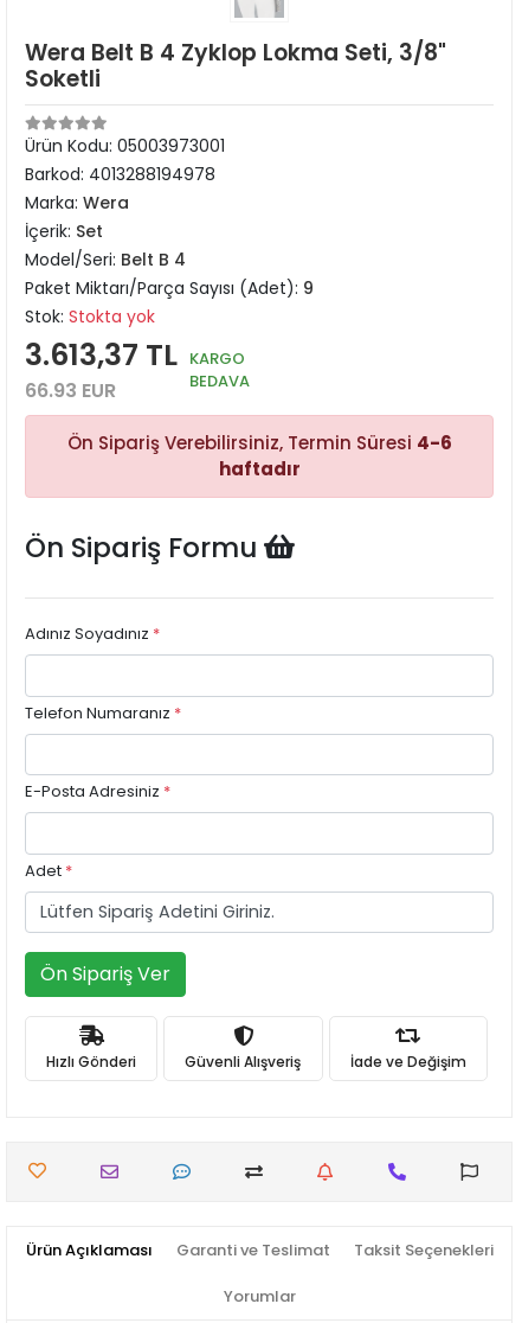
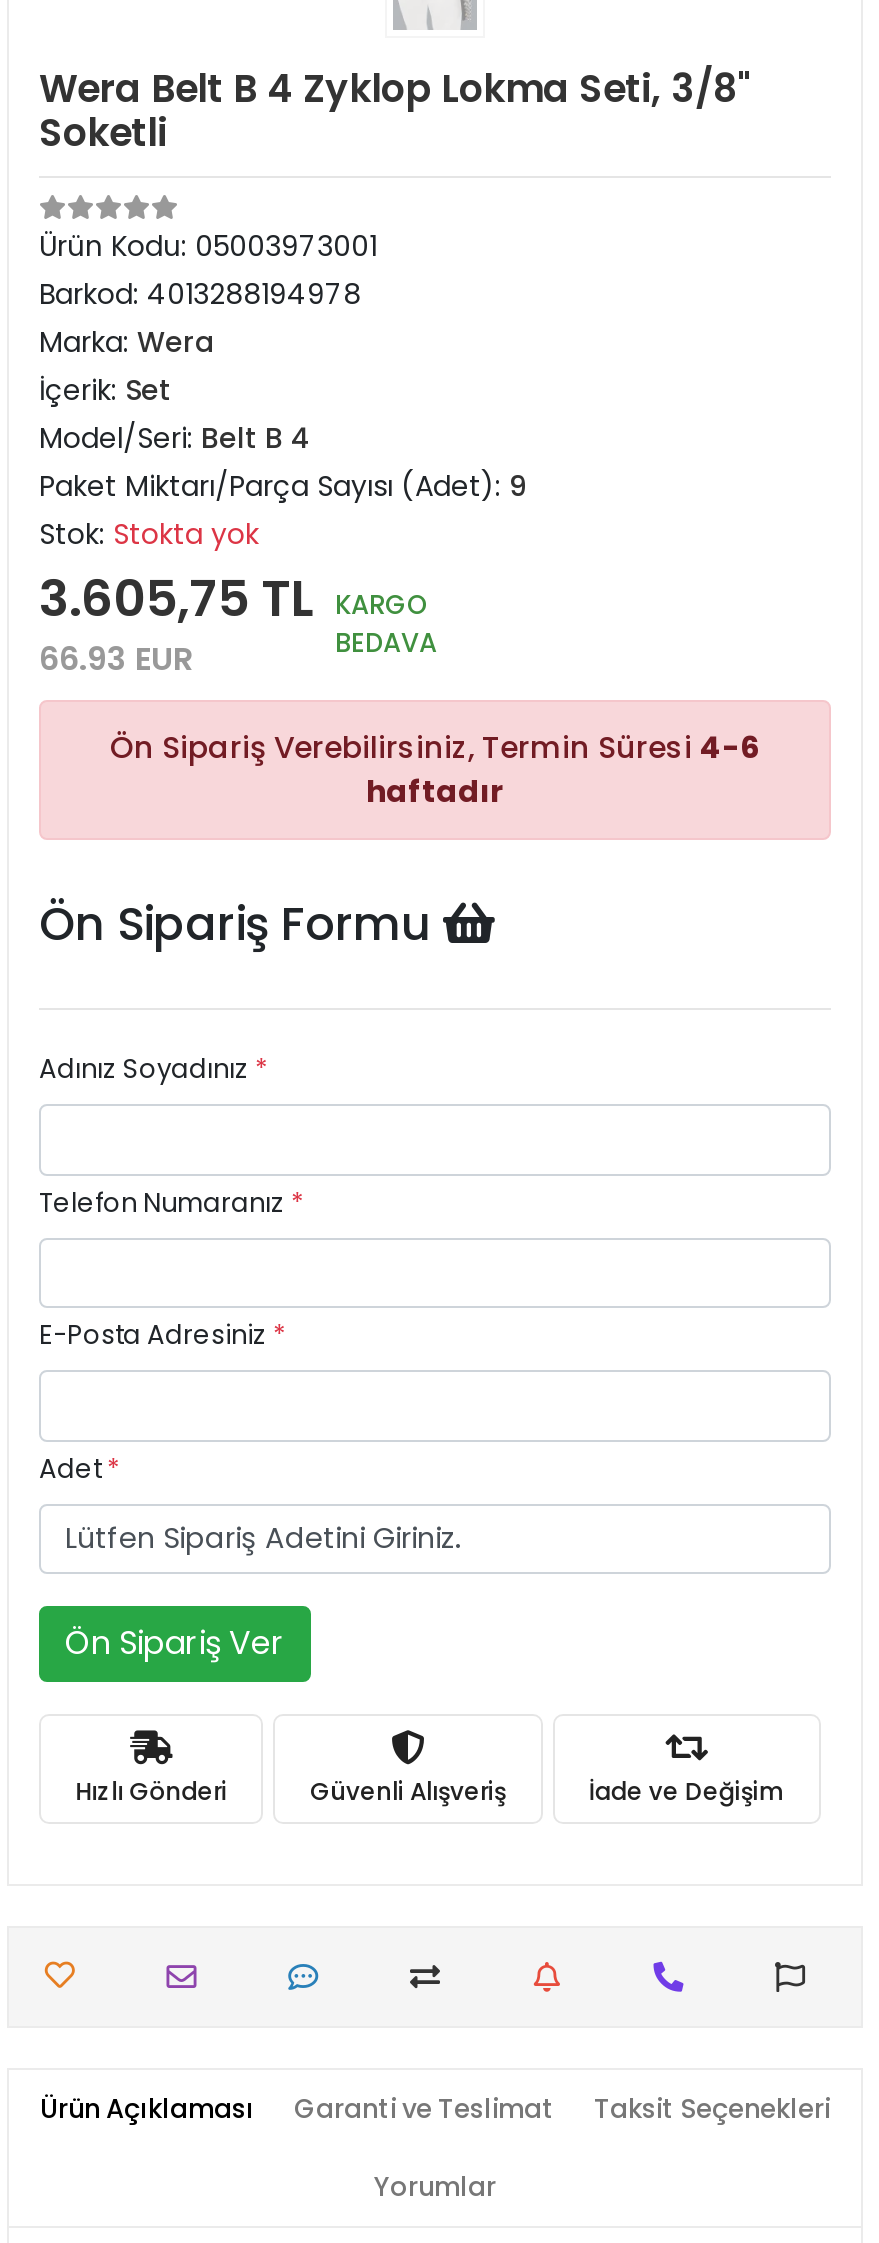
[25,334,245,376] 3.613,37 TL KARGO -> [39,564,429,634] 3.605,75 TL KARGO

